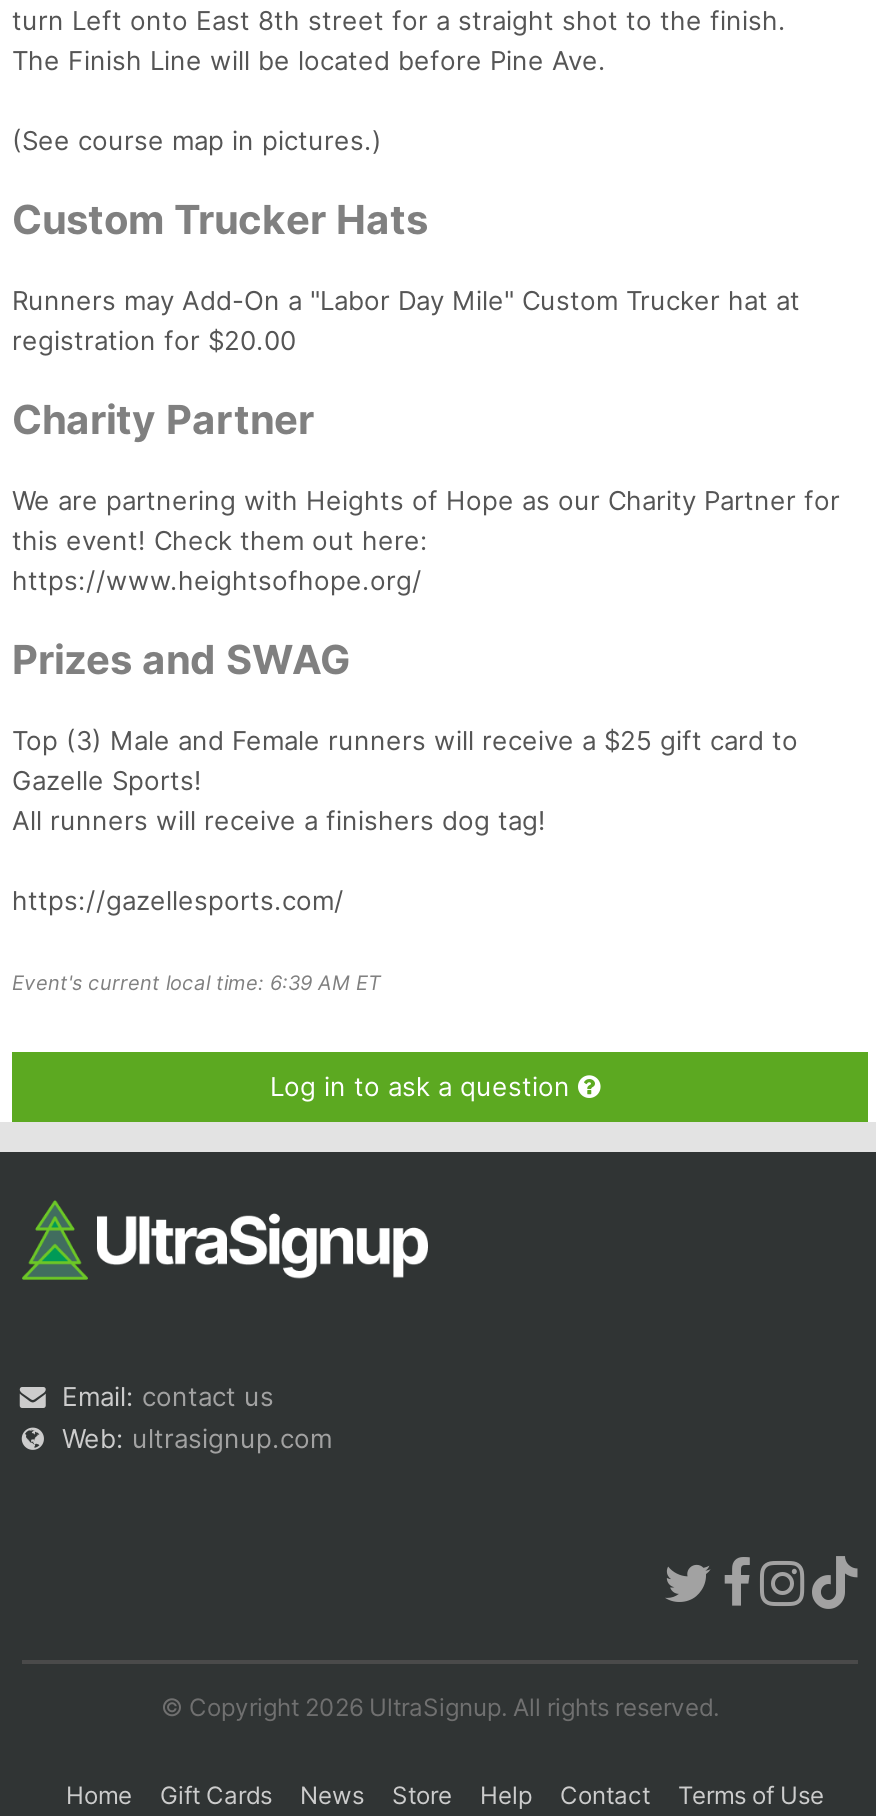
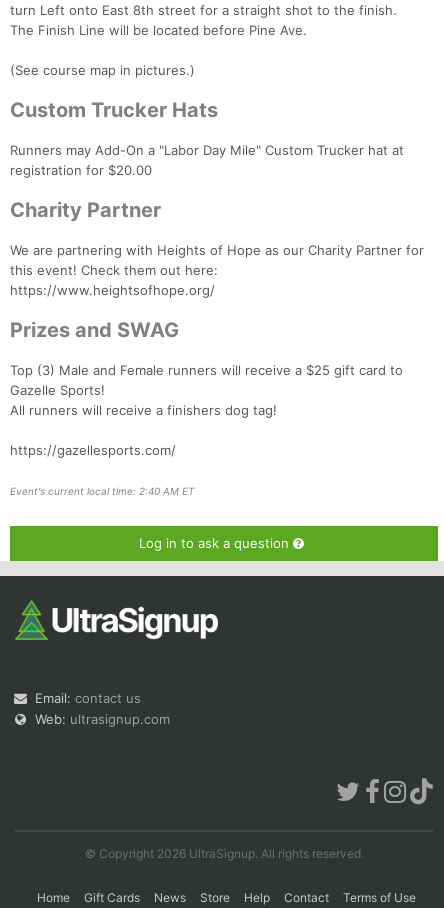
[12,970,380,994] Event's current local time: 6:39 AM ET -> [10,485,194,497] Event's current local time: 2:40 AM ET

